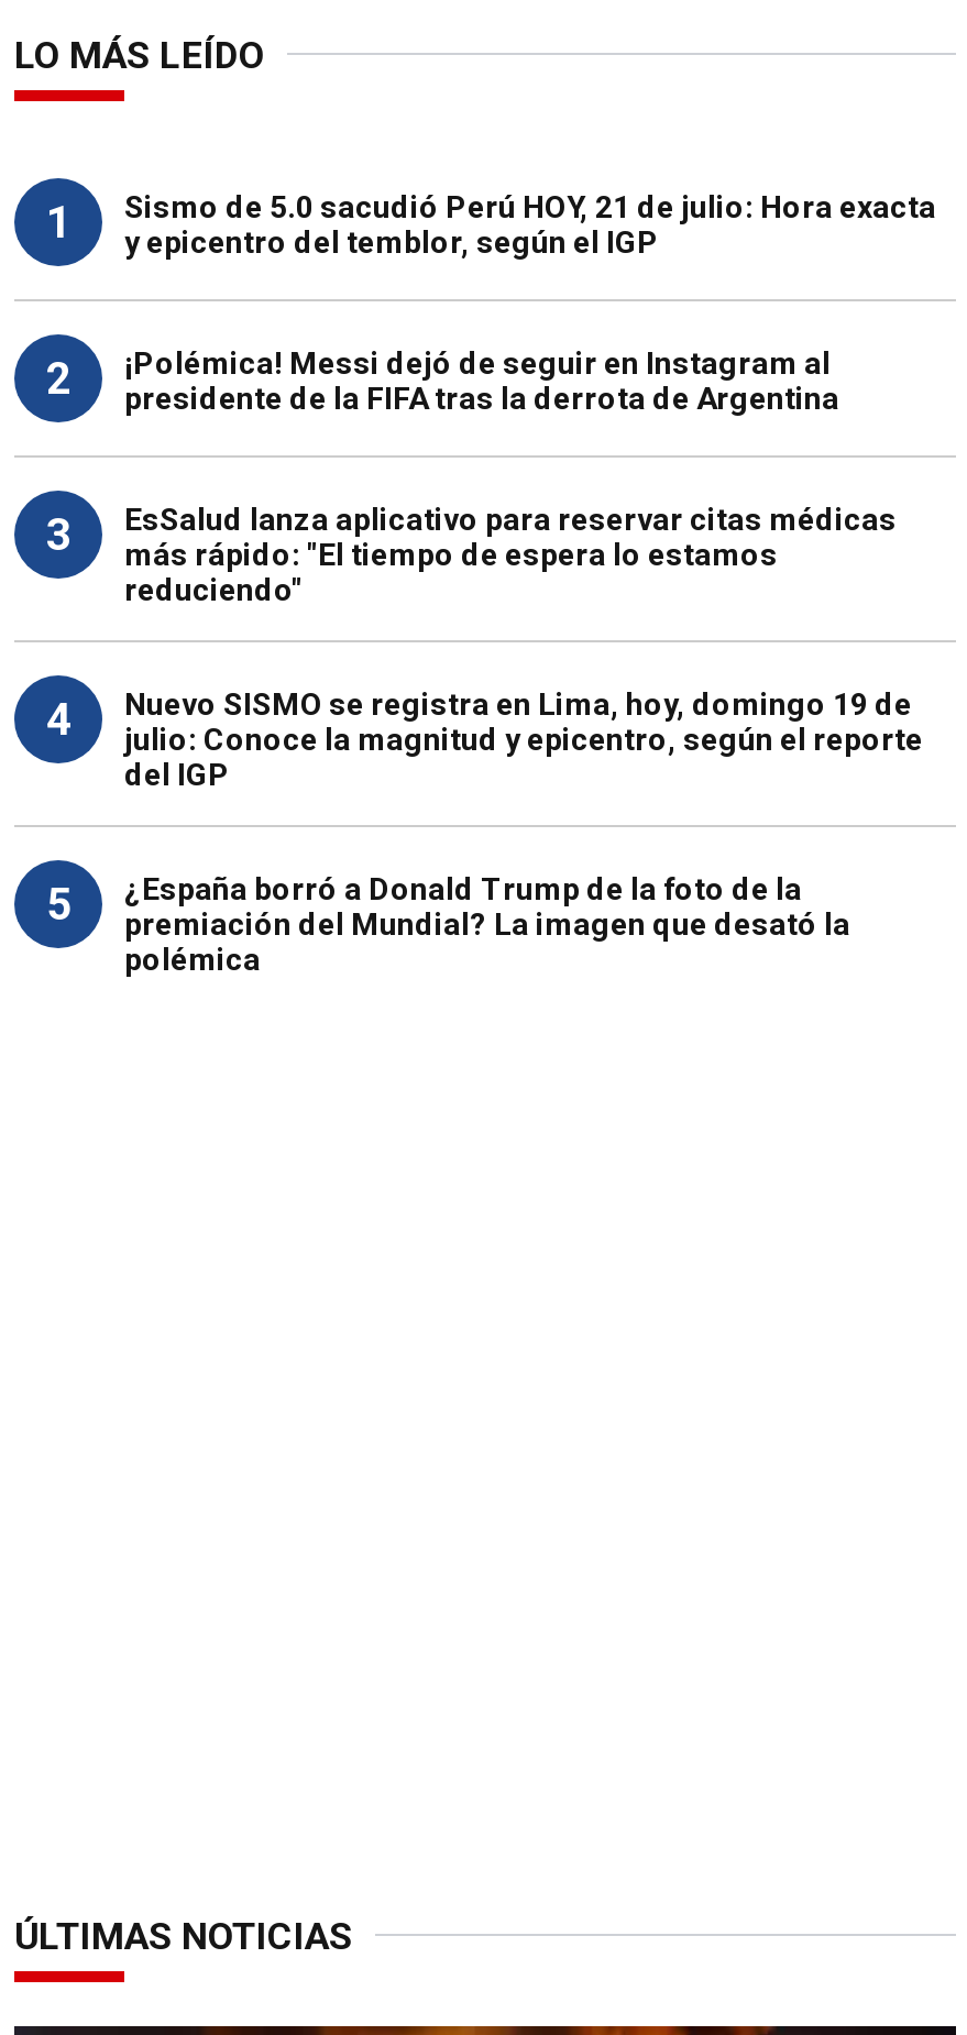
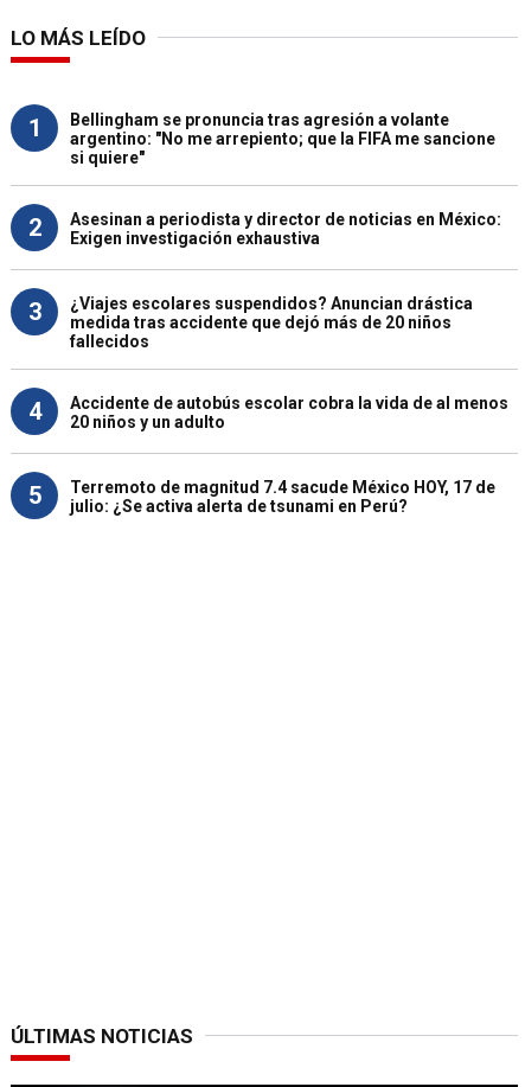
[124,188,936,259] Sismo de 5.0 sacudió Perú HOY, 21 de julio: Hora exacta | y epicentro del temblor, según el IGP -> [70,110,495,167] Bellingham se pronuncia tras agresión a volante | argentino: "No me arrepiento; que la FIFA me sancione | si quiere"
[124,345,839,415] ¡Polémica! Messi dejó de seguir en Instagram al | presidente de la FIFA tras la derrota de Argentina -> [70,209,501,247] Asesinan a periodista y director de noticias en México: | Exigen investigación exhaustiva
[124,501,897,606] EsSalud lanza aplicativo para reservar citas médicas | más rápido: "El tiempo de espera lo estamos | reduciendo" -> [70,294,473,350] ¿Viajes escolares suspendidos? Anuncian drástica | medida tras accidente que dejó más de 20 niños | fallecidos
[124,686,923,791] Nuevo SISMO se registra en Lima, hoy, domingo 19 de | julio: Conoce la magnitud y epicentro, según el reporte | del IGP -> [70,393,508,431] Accidente de autobús escolar cobra la vida de al menos | 20 niños y un adulto
[124,870,850,976] ¿España borró a Donald Trump de la foto de la | premiación del Mundial? La imagen que desató la | polémica -> [70,477,495,515] Terremoto de magnitud 7.4 sacude México HOY, 17 de | julio: ¿Se activa alerta de tsunami en Perú?

